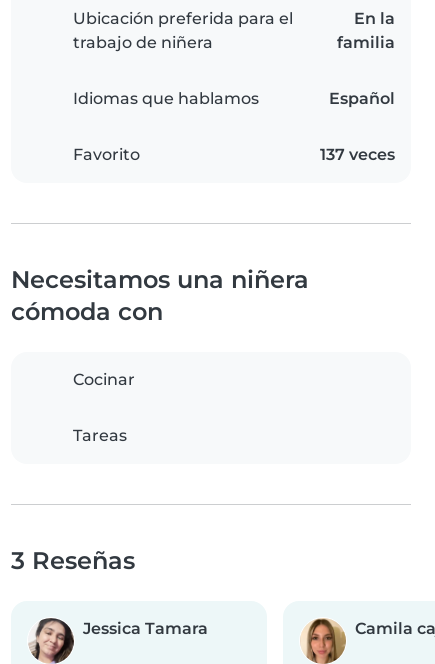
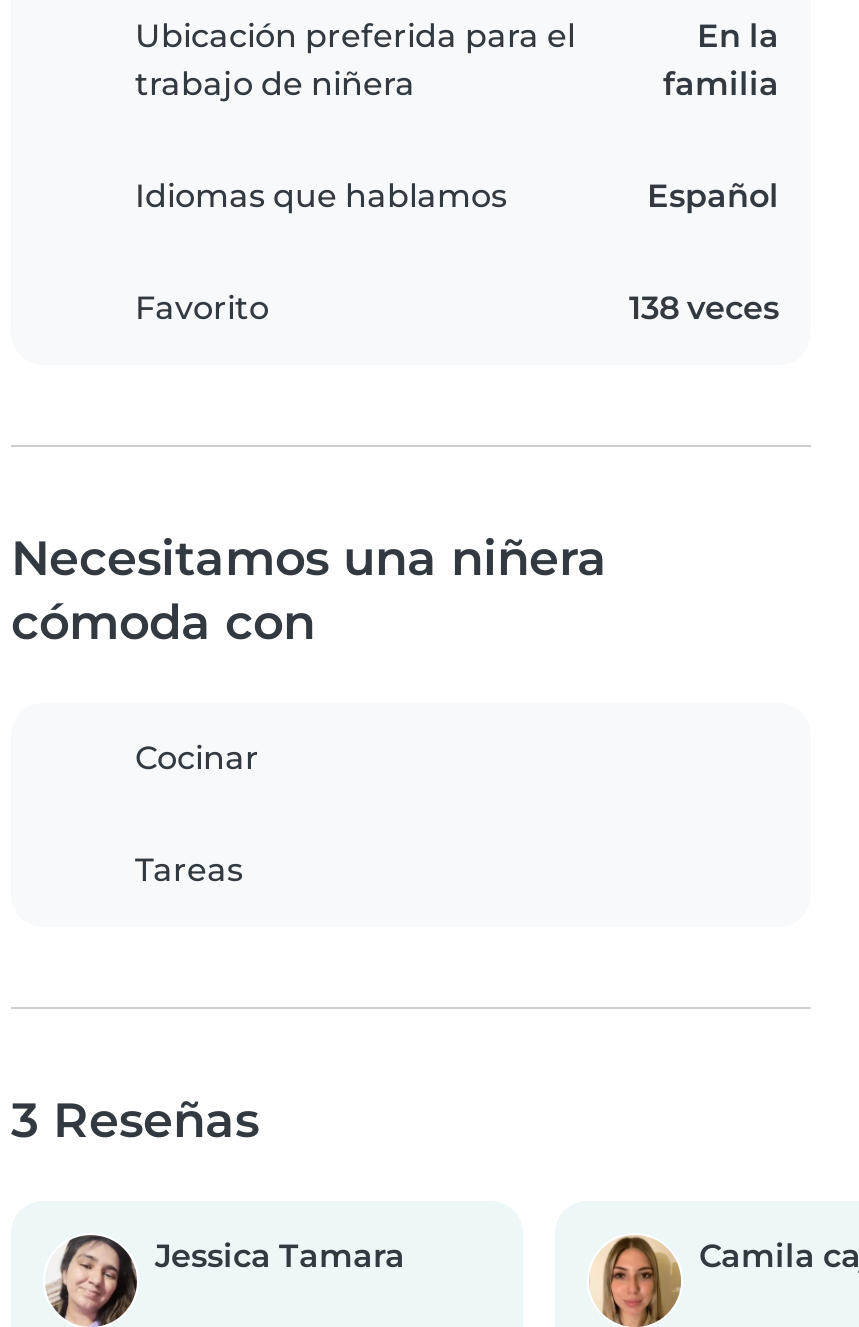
[320,145,395,164] 137 veces -> [629,290,779,328] 138 veces

